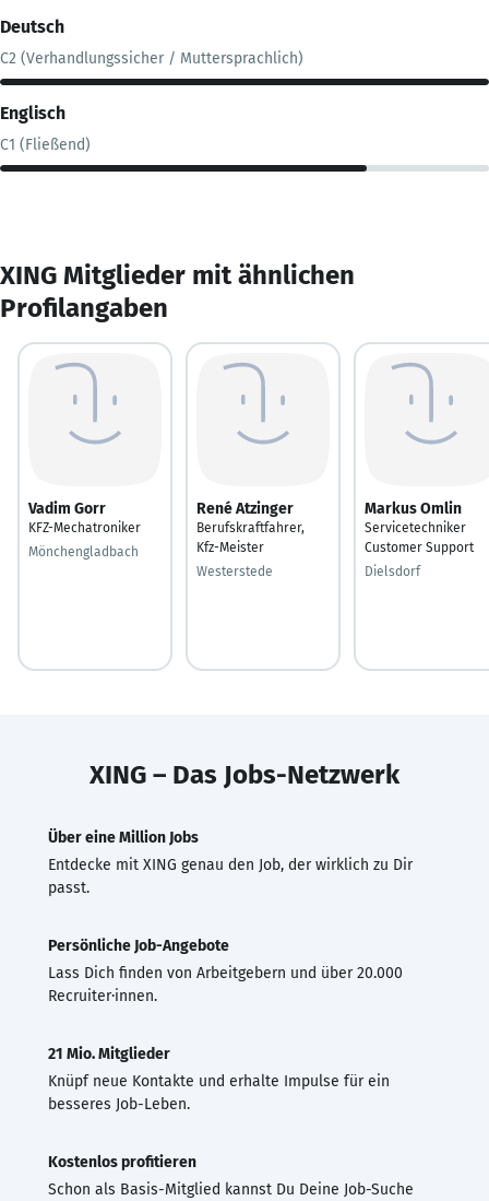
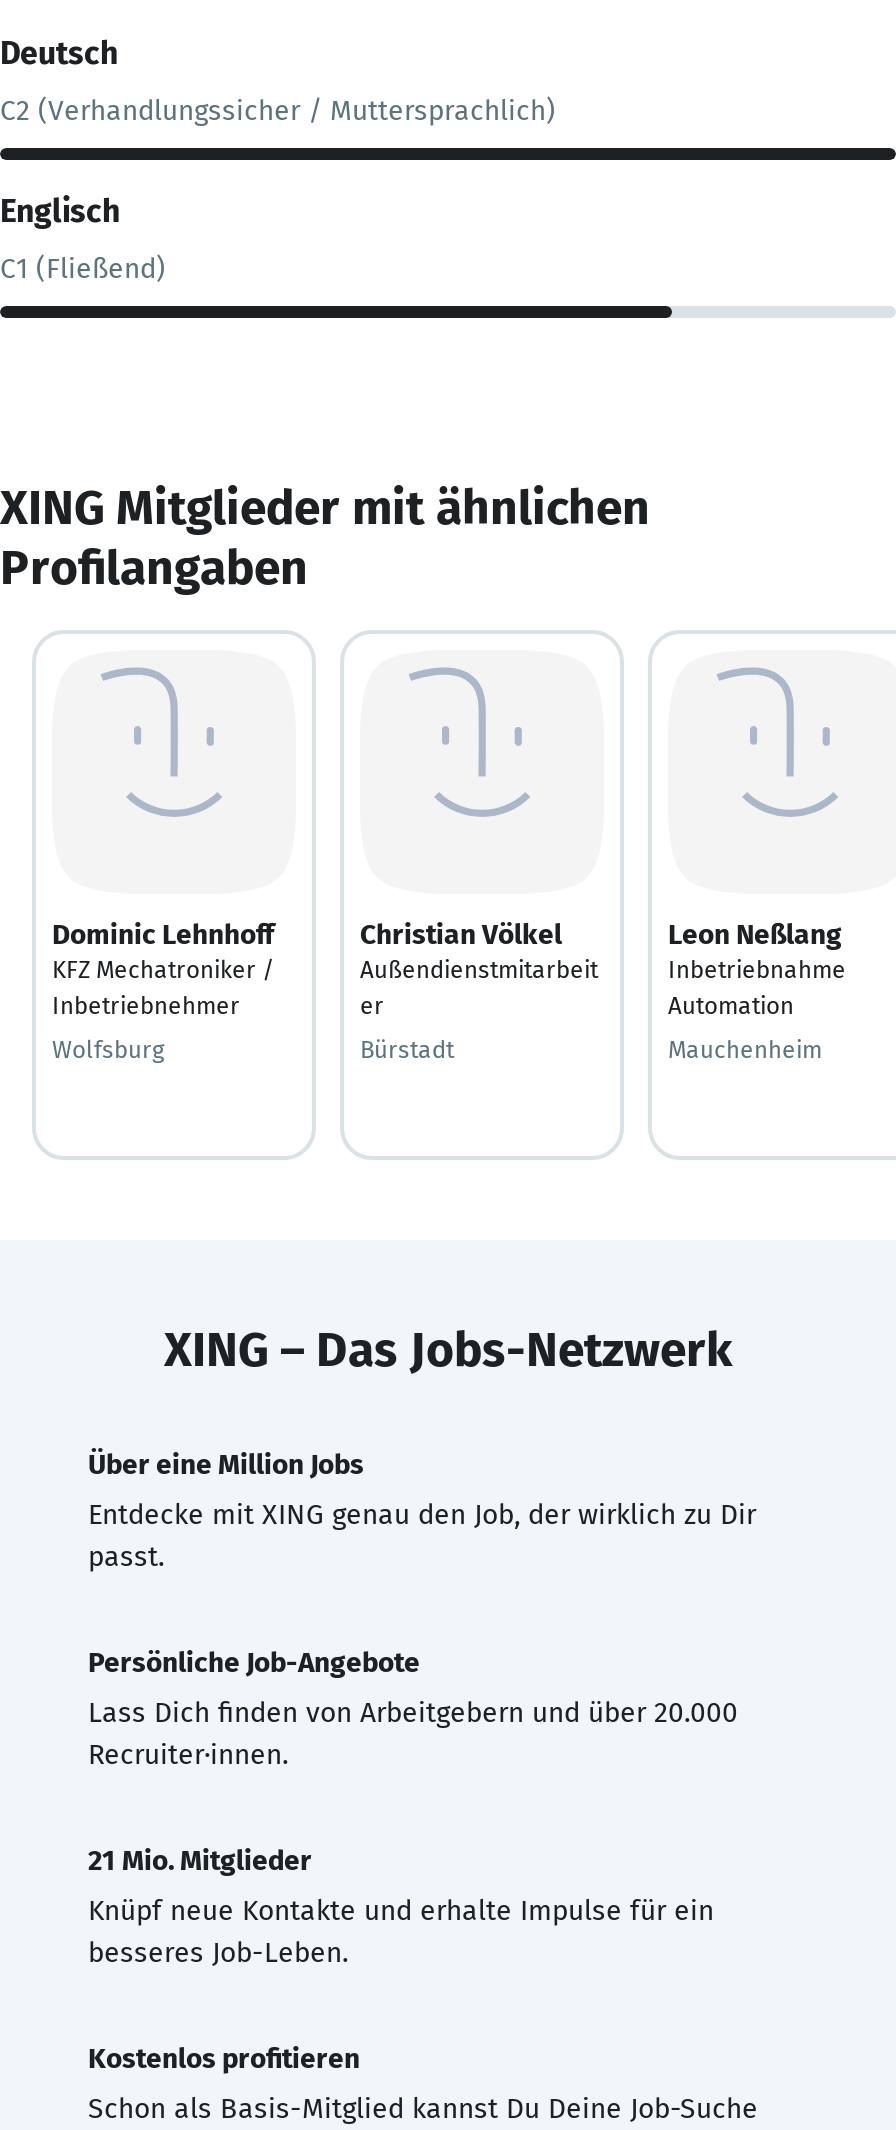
[28,499,141,535] Vadim Gorr | KFZ-Mechatroniker -> [52,917,274,1019] Dominic Lehnhoff | KFZ Mechatroniker / | Inbetriebnehmer
[196,499,305,555] René Atzinger | Berufskraftfahrer, | Kfz-Meister -> [360,917,598,1019] Christian Völkel | Außendienstmitarbeit | er
[365,499,474,555] Markus Omlin | Servicetechniker | Customer Support -> [668,917,846,1019] Leon Neßlang | Inbetriebnahme | Automation
[28,544,139,559] Mönchengladbach -> [52,1035,164,1063] Wolfsburg
[196,563,273,579] Westerstede -> [360,1035,454,1063] Bürstadt
[365,563,420,579] Dielsdorf -> [668,1035,822,1063] Mauchenheim

